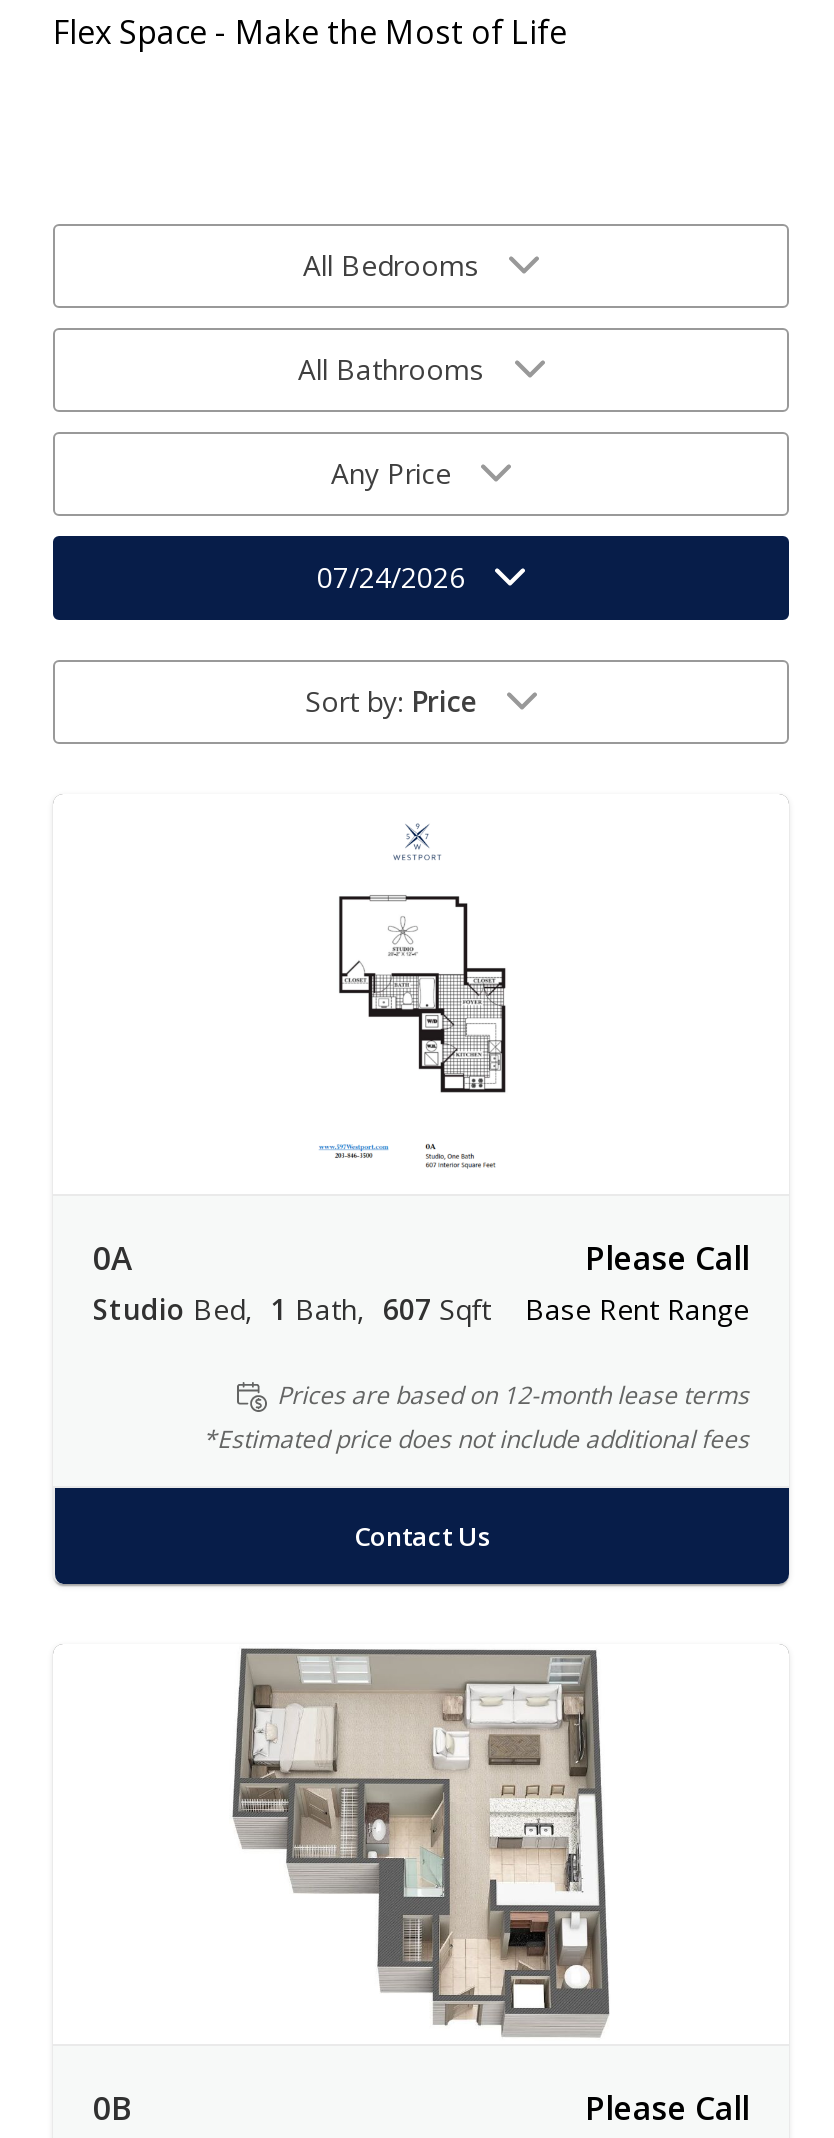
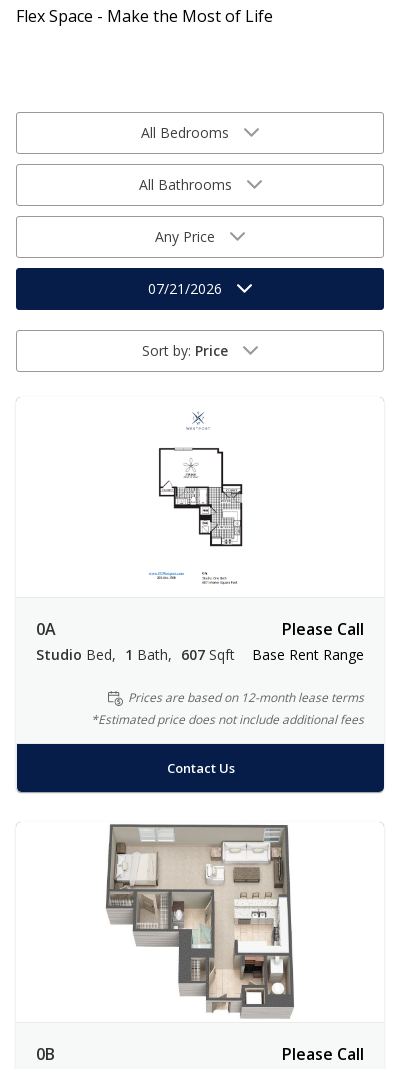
[317,558,465,596] 07/24/2026 -> [148,279,222,298] 07/21/2026

